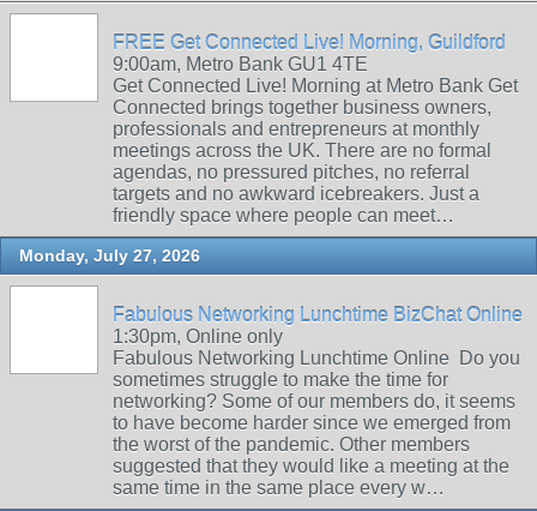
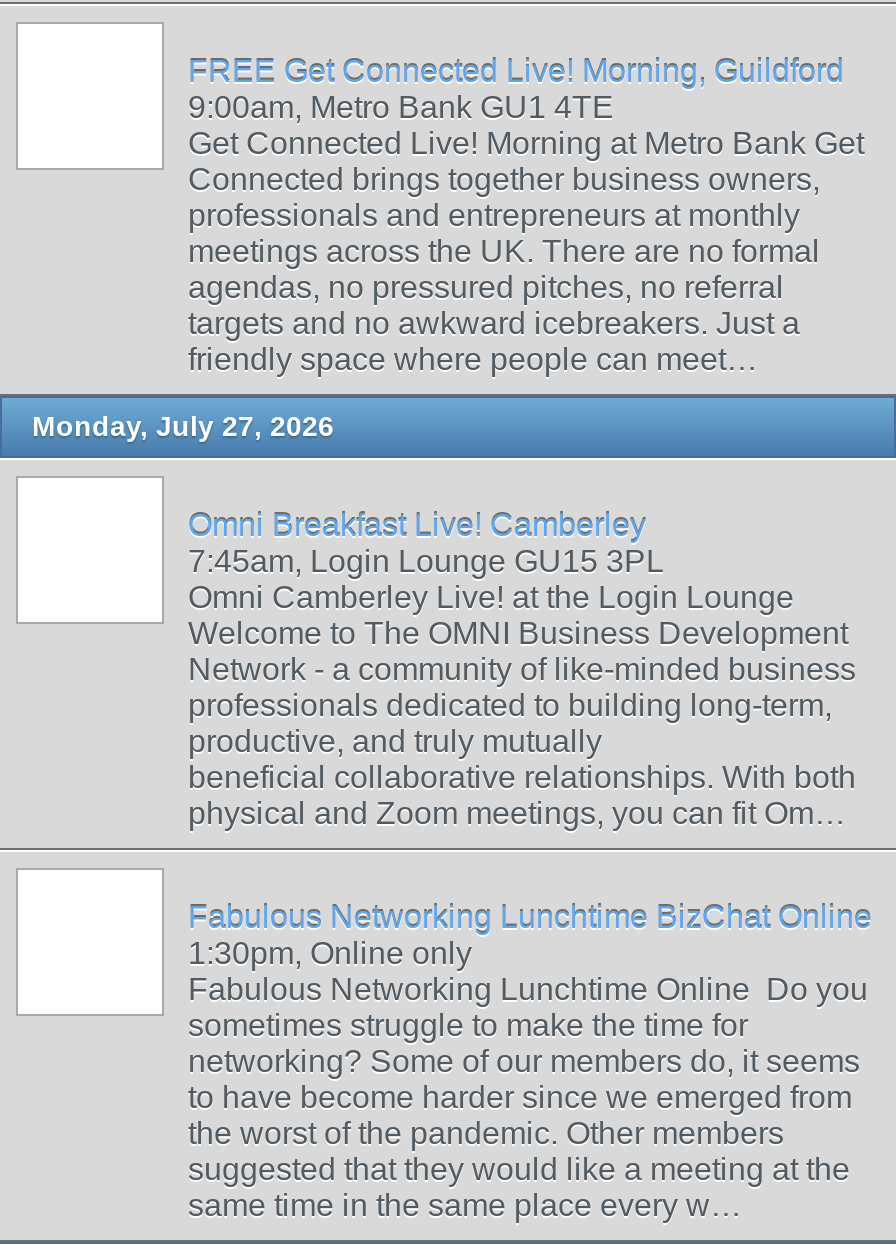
none -> [188,508,856,830] Omni Breakfast Live! Camberley | 7:45am, Login Lounge GU15 3PL | Omni Camberley Live! at the Login Lounge | Welcome to The OMNI Business Development | Network - a community of like-minded business | professionals dedicated to building long-term, | productive, and truly mutually | beneficial collaborative relationships. With both | physical and Zoom meetings, you can fit Om…

